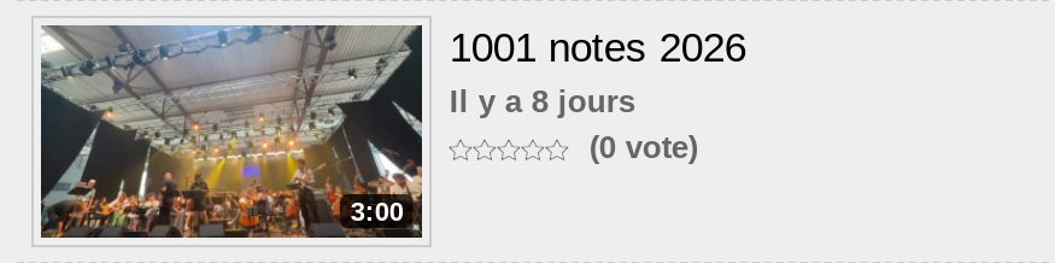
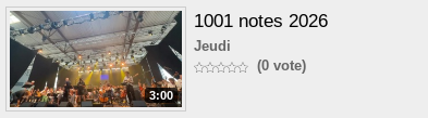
[449,84,635,121] Il y a 8 jours -> [194,38,231,54] Jeudi

